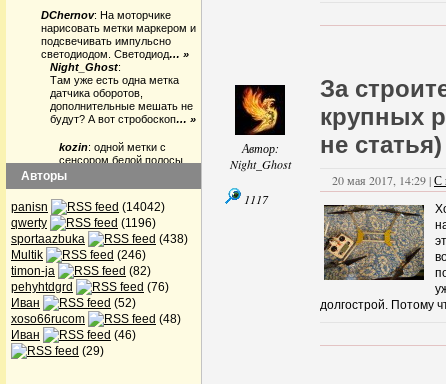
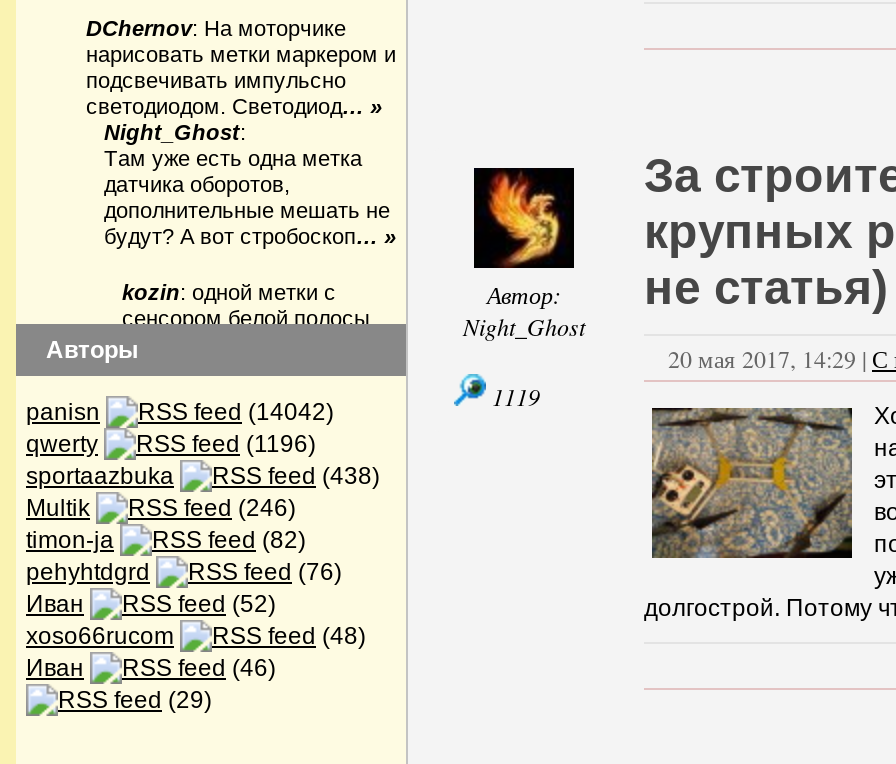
[241,191,268,207] 1117 -> [486,381,540,413] 1119

